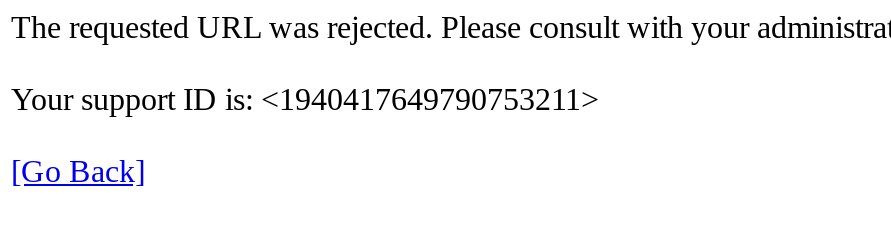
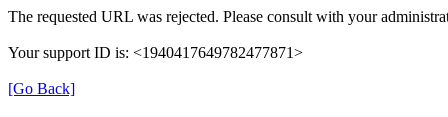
[11,82,599,116] Your support ID is: <1940417649790753211> -> [8,44,303,61] Your support ID is: <1940417649782477871>

